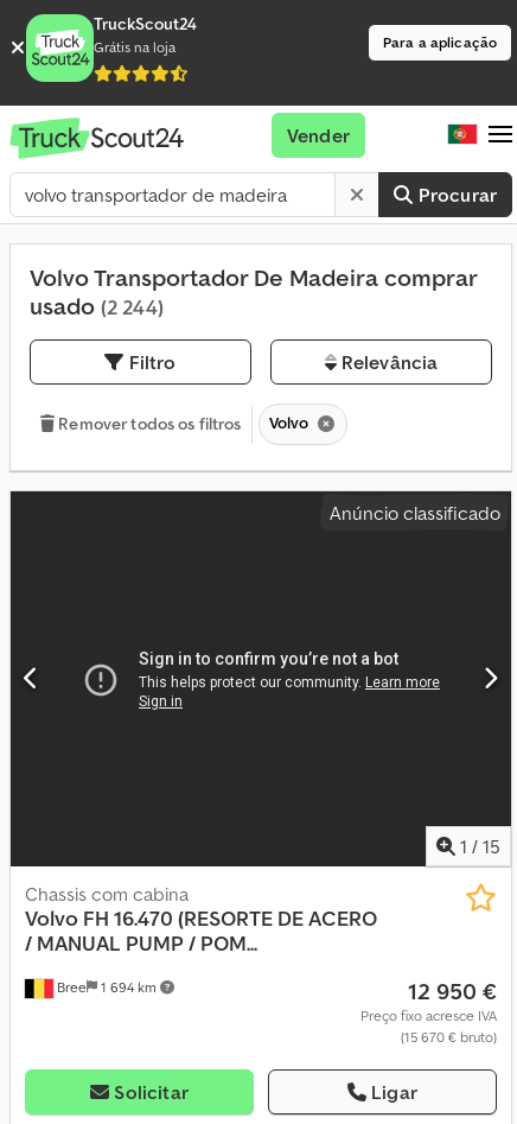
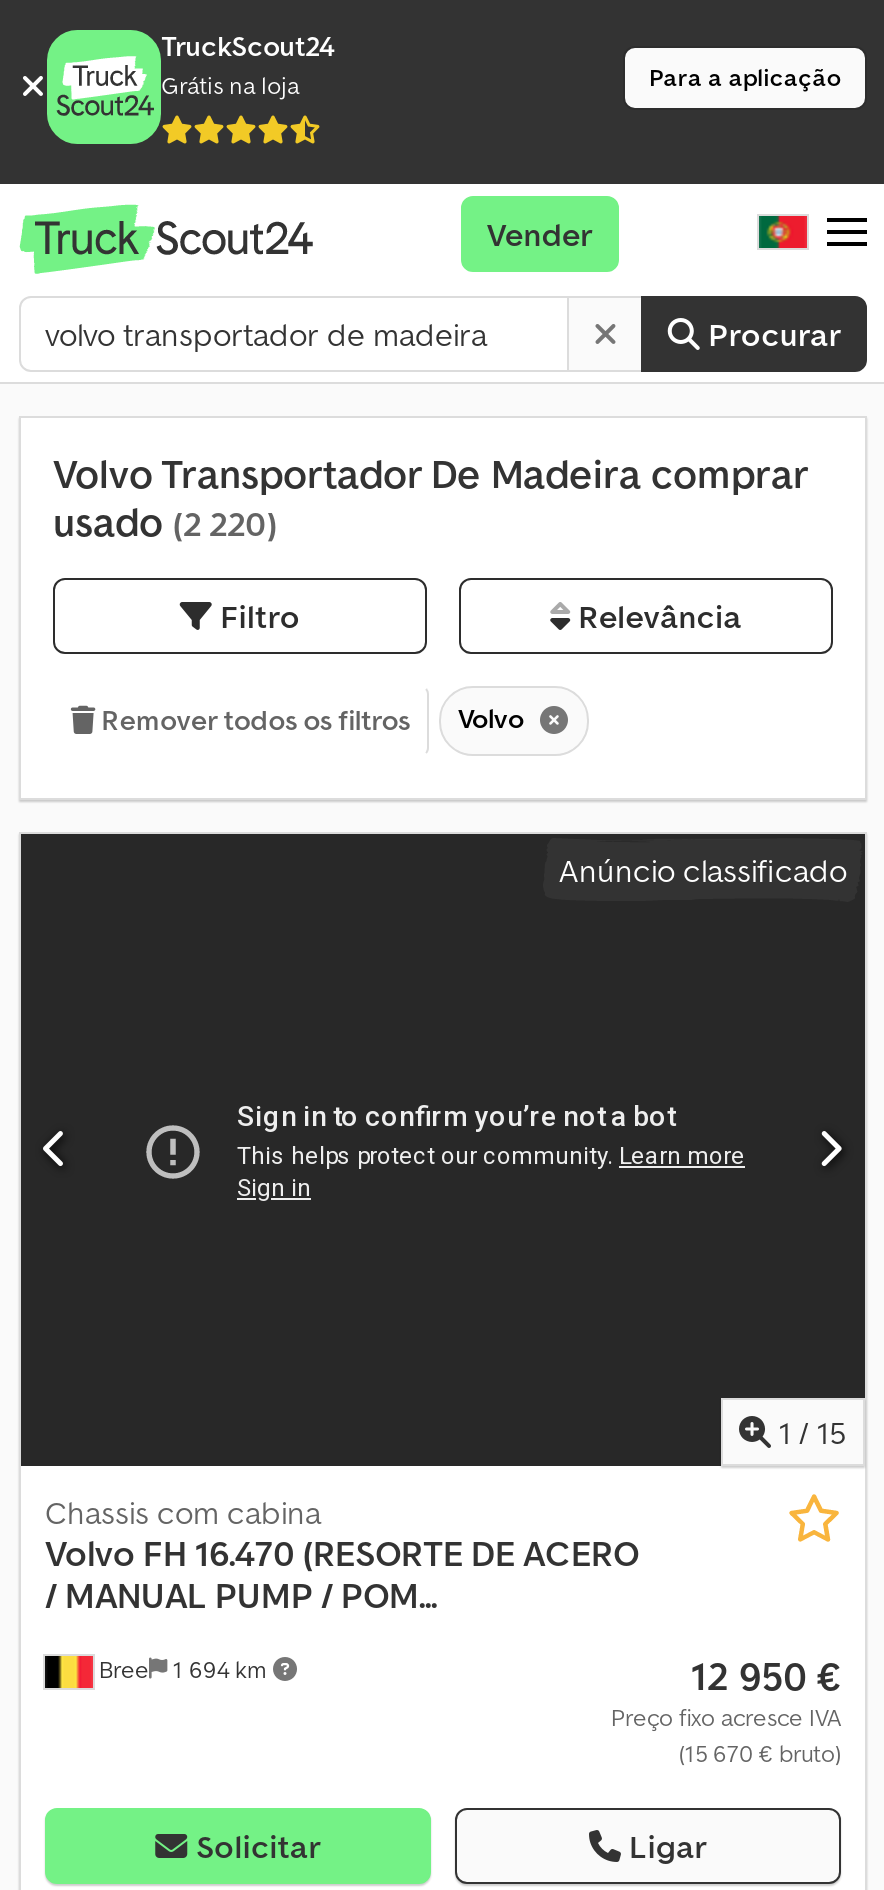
[30,291,164,322] usado (2 244) -> [53,496,277,548] usado (2 220)

